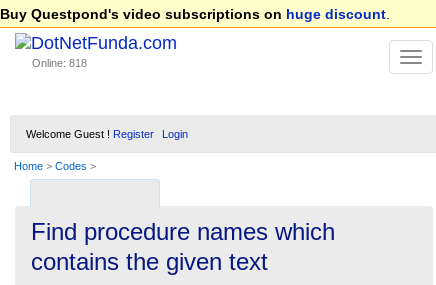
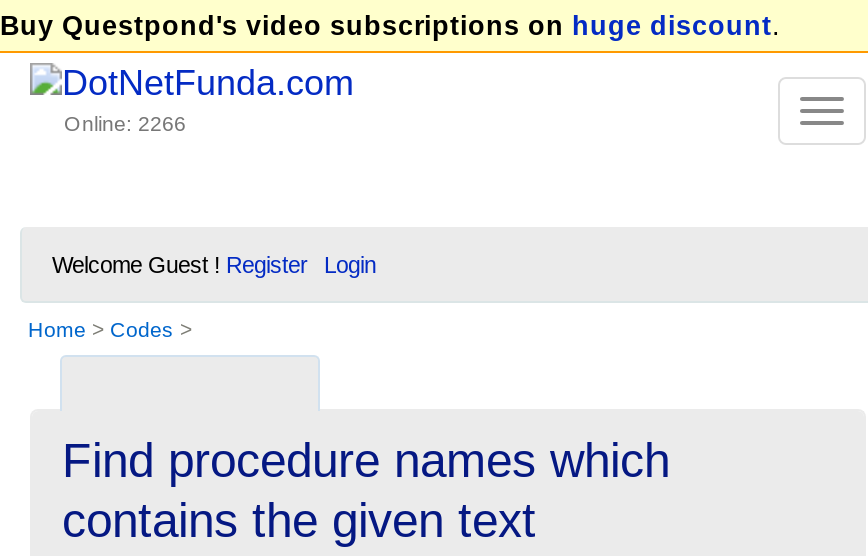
[32,57,87,69] Online: 818 -> [64,111,186,135] Online: 2266

